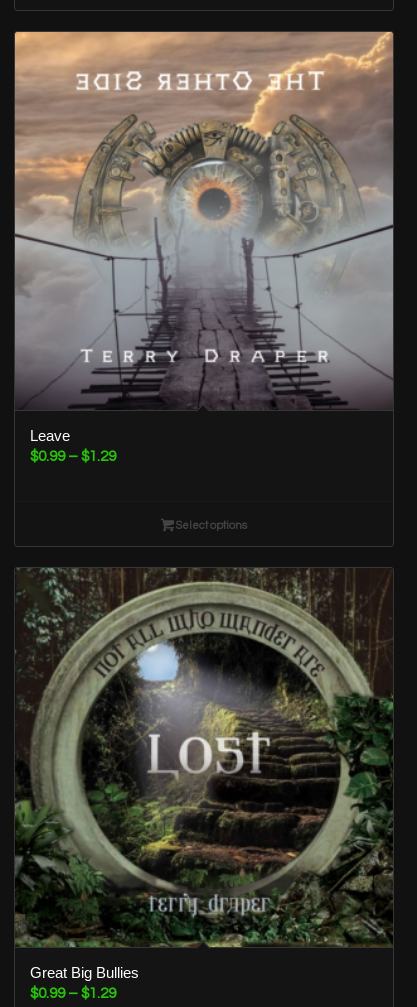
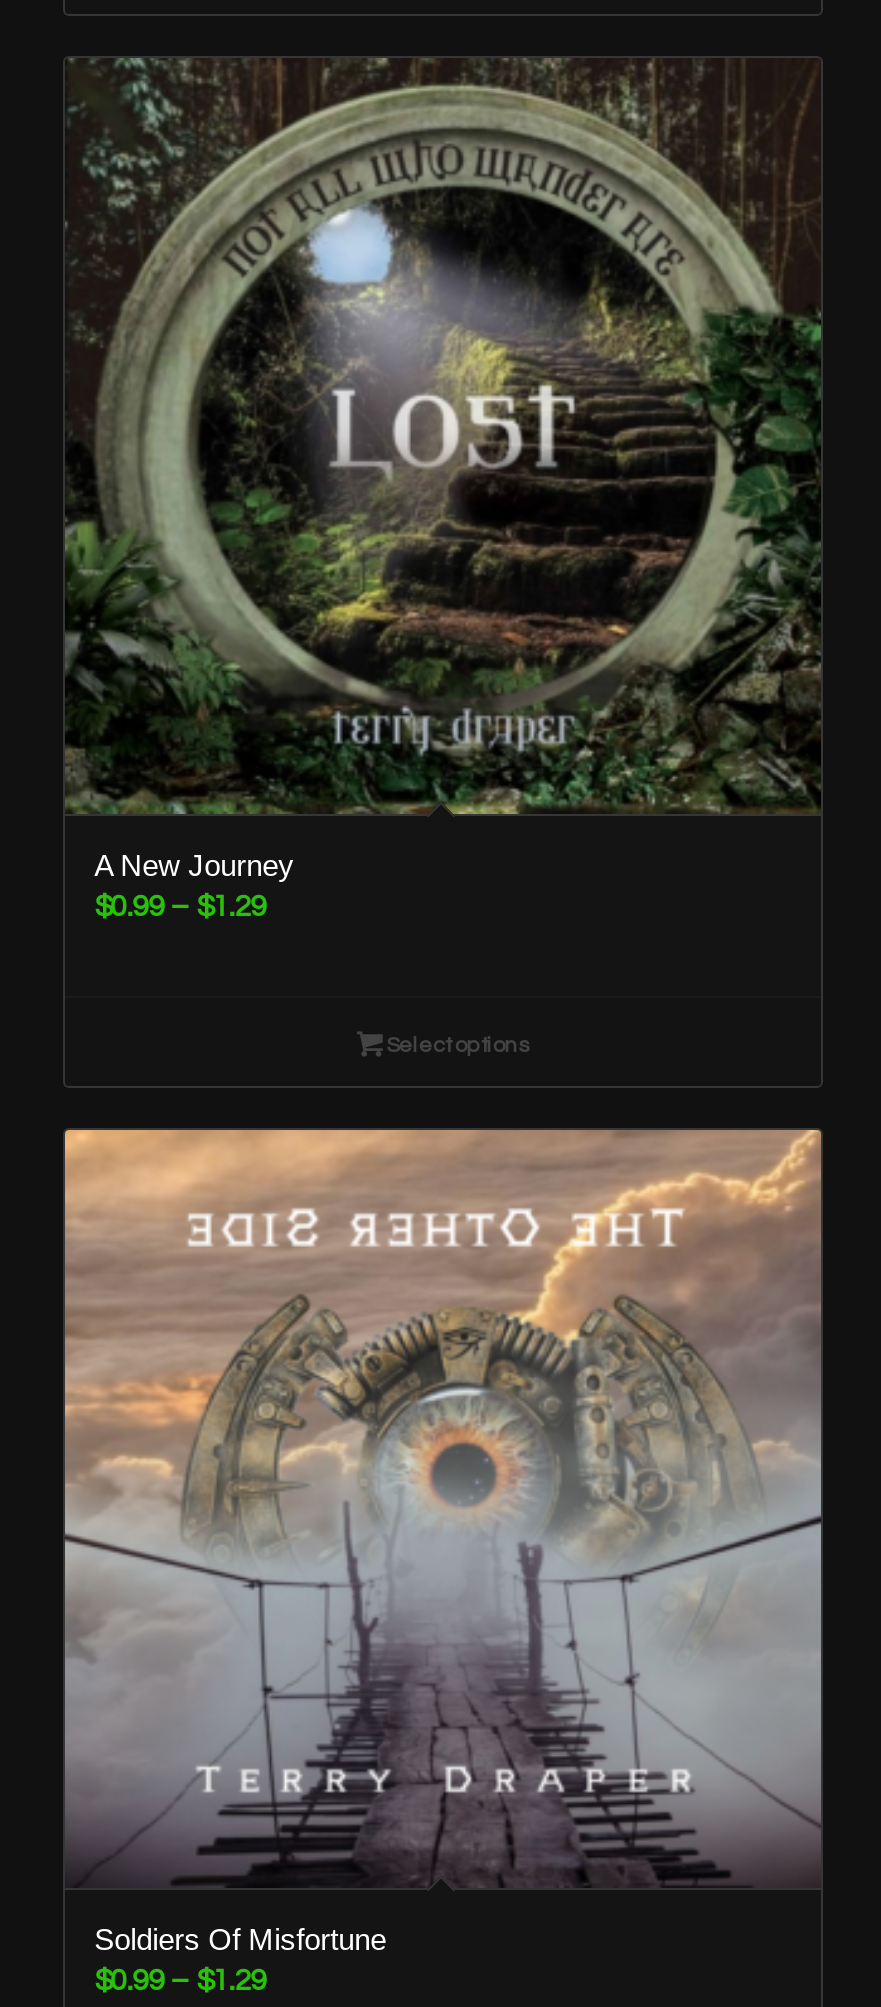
moved [14,31,394,410] -> [63,1128,823,1888]: [image]
[30,427,70,444] Leave -> [94,849,294,883] A New Journey
moved [15,567,393,948] -> [65,56,821,816]: [image]
[30,964,139,981] Great Big Bullies -> [94,1922,386,1956] Soldiers Of Misfortune

